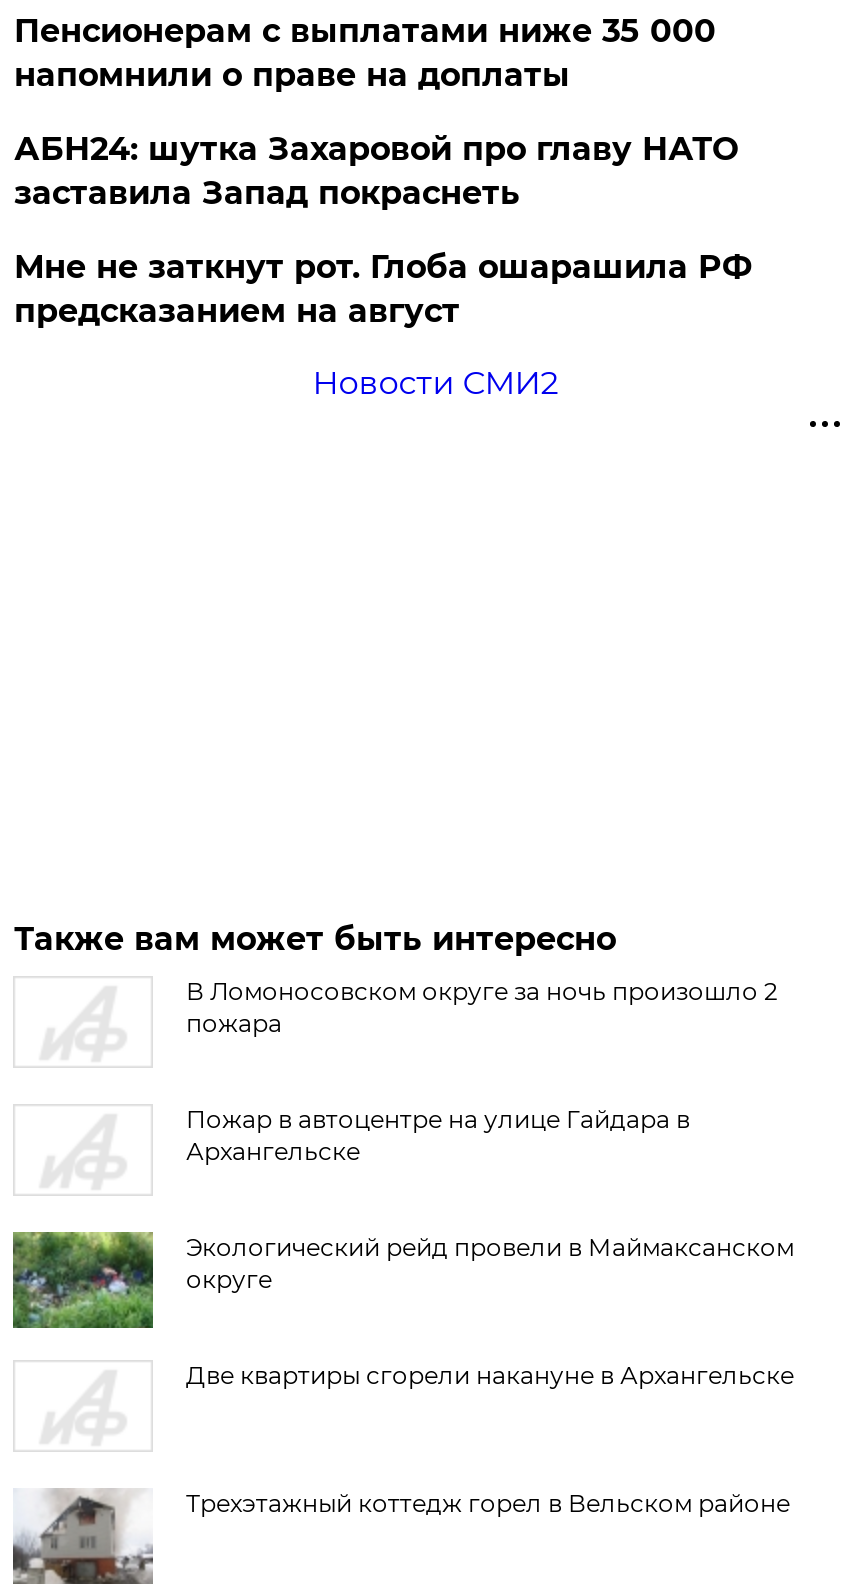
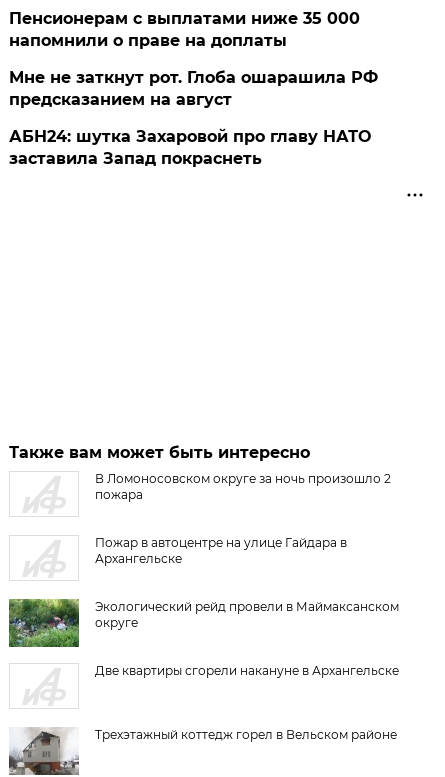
moved [14,130,738,212] -> [9,127,371,168]: АБН24: шутка Захаровой про главу НАТО | заставила Запад покраснеть
moved [14,248,752,330] -> [9,68,378,109]: Мне не заткнут рот. Глоба ошарашила РФ | предсказанием на август
[312,364,558,402] Новости СМИ2 -> none

